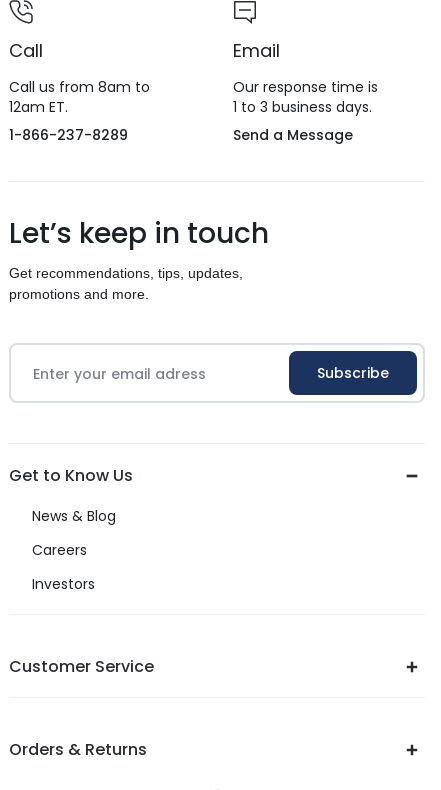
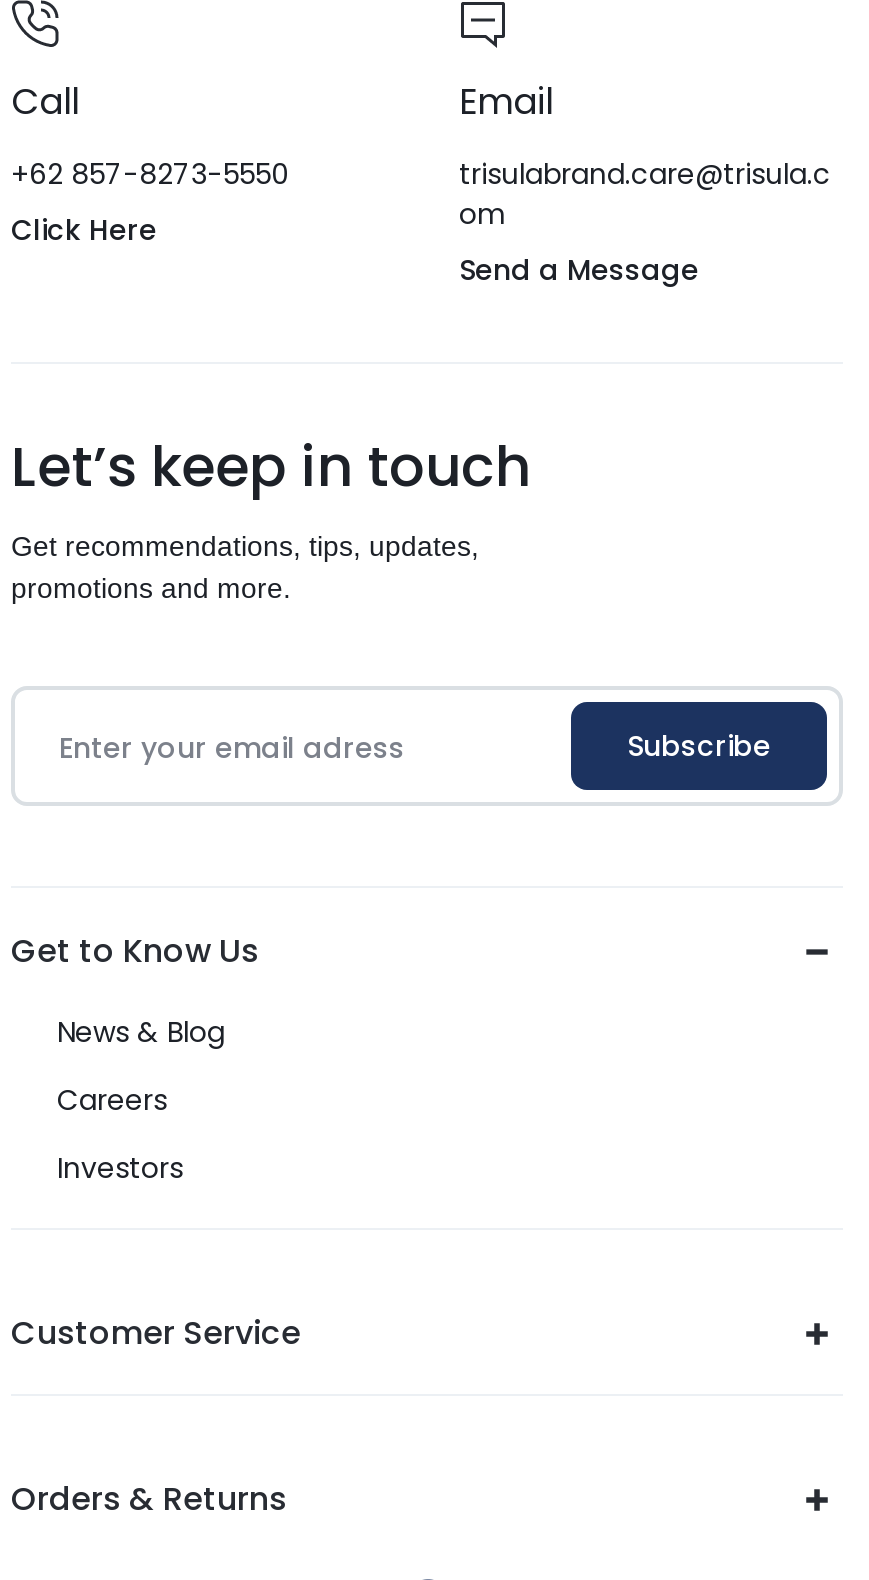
[9,77,150,145] Call us from 8am to | 12am ET. | 1-866-237-8289 -> [11,154,289,250] +62 857-8273-5550 | Click Here
[233,77,378,117] Our response time is | 1 to 3 business days. -> [459,154,831,234] trisulabrand.care@trisula.c | om

